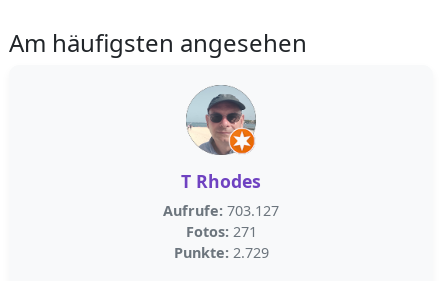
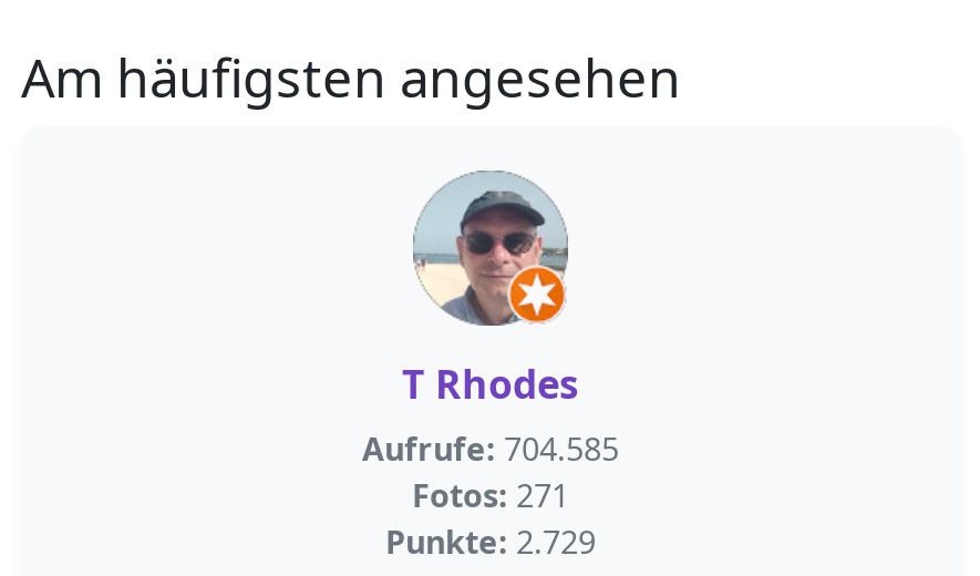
[163,201,279,220] Aufrufe: 703.127 -> [362,428,619,470] Aufrufe: 704.585

